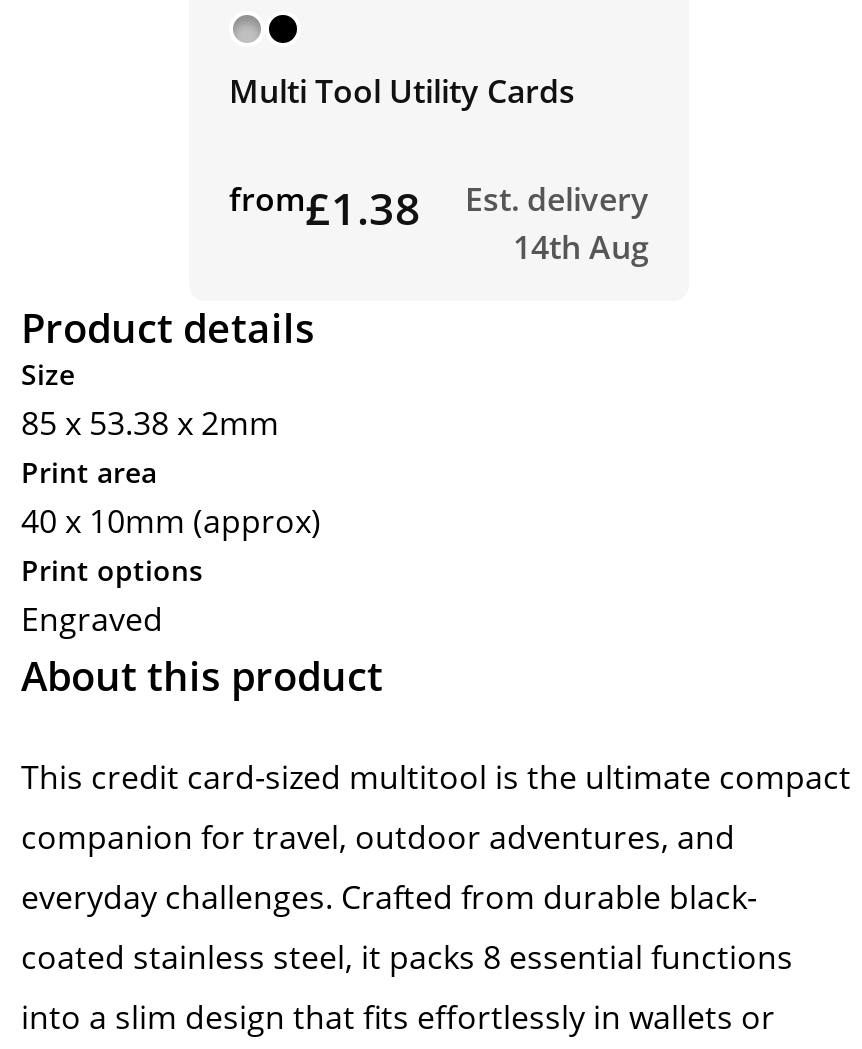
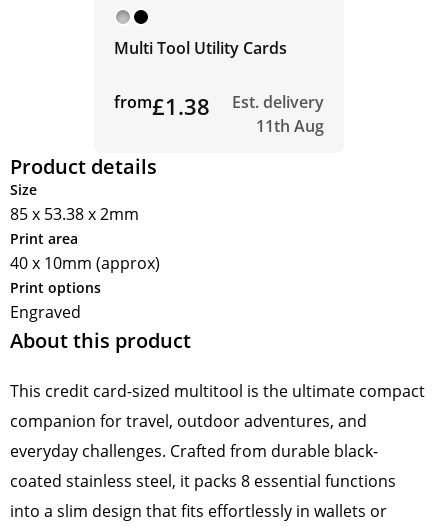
[513,225,649,269] 14th Aug -> [256,115,324,137] 11th Aug

